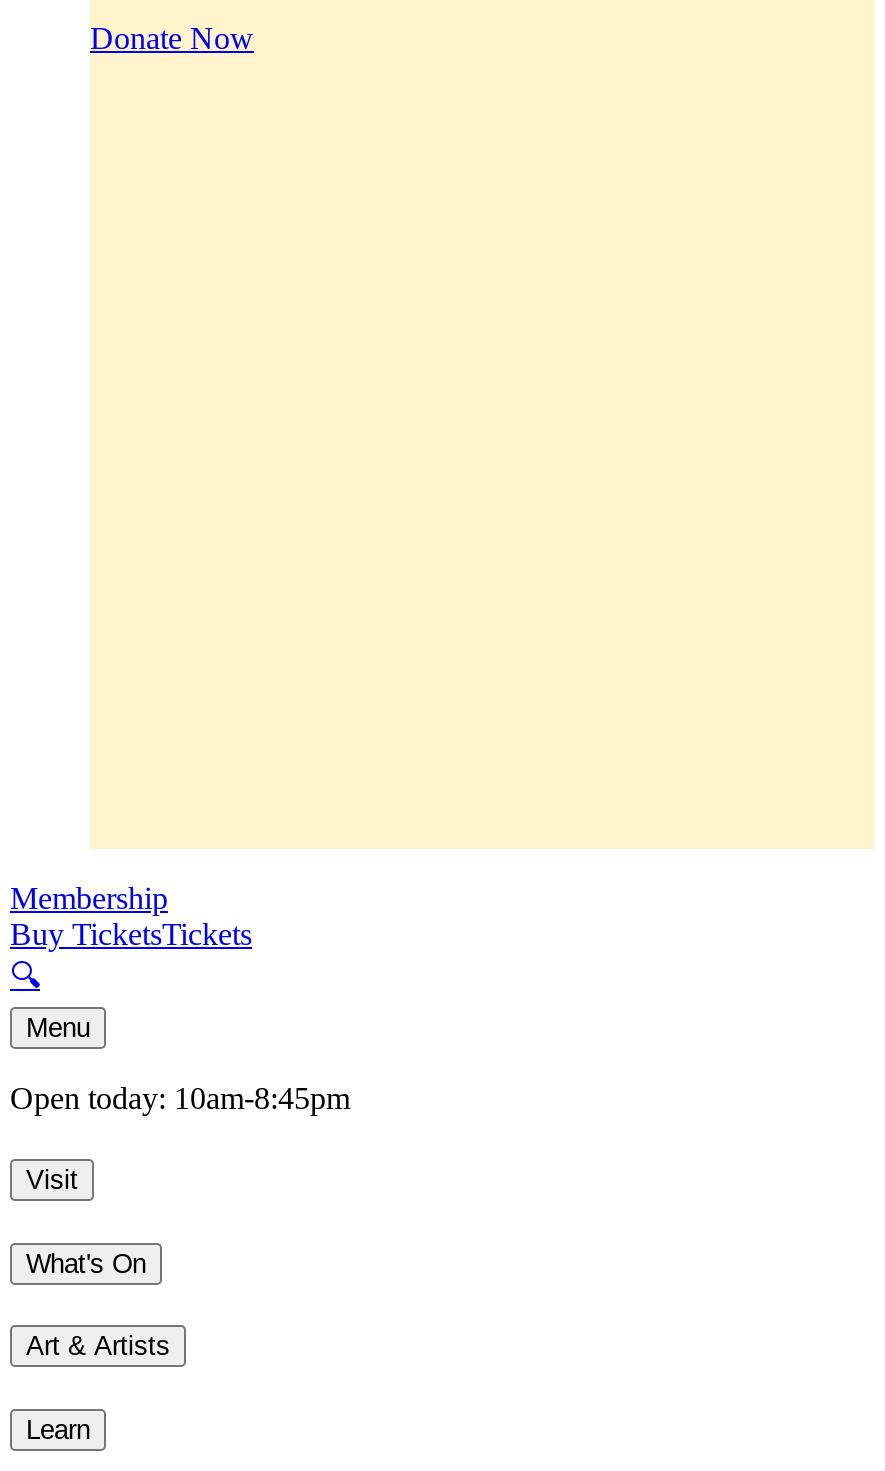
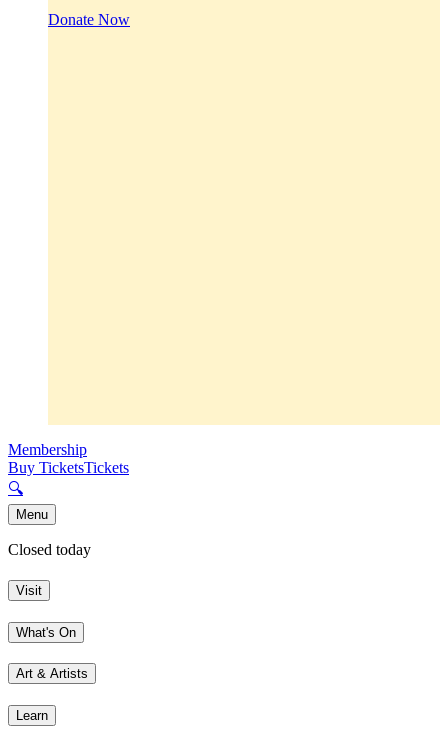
[10,1082,350,1116] Open today: 10am-8:45pm -> [8,541,91,558] Closed today

